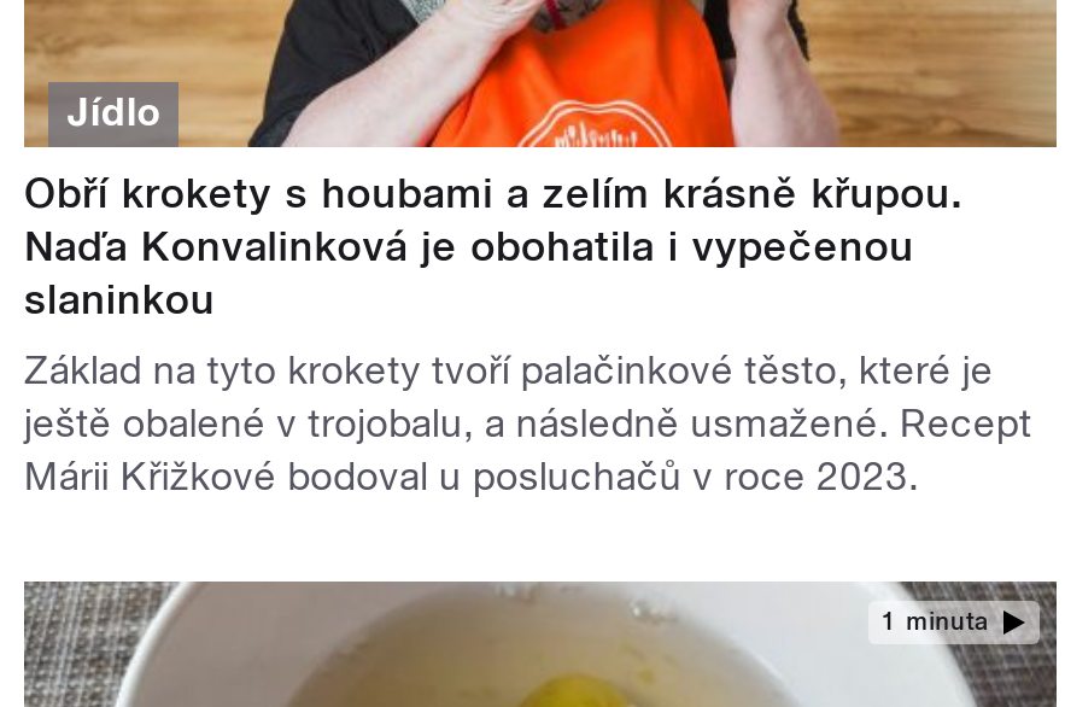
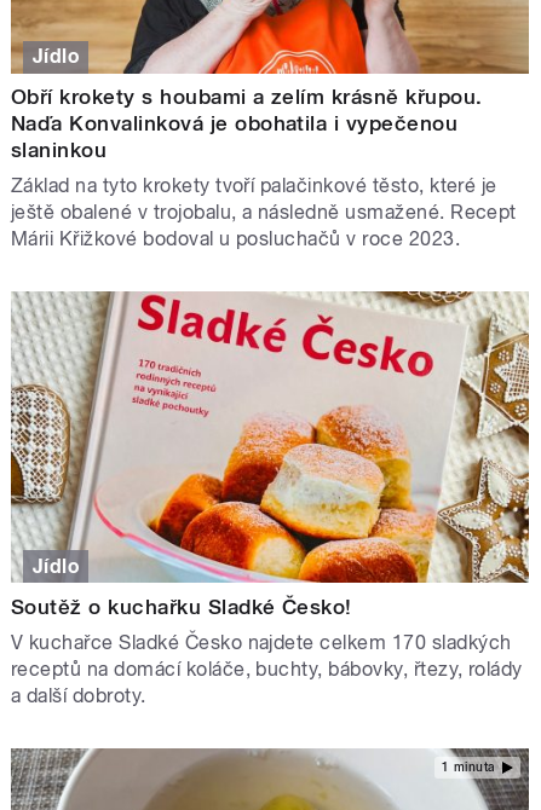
none -> [11,290,529,707] [image] | Jídlo | Soutěž o kuchařku Sladké Česko! | V kuchařce Sladké Česko najdete celkem 170 sladkých | receptů na domácí koláče, buchty, bábovky, řtezy, rolády | a další dobroty.

